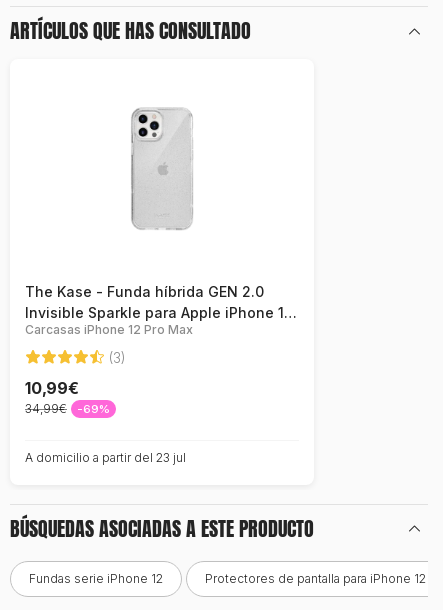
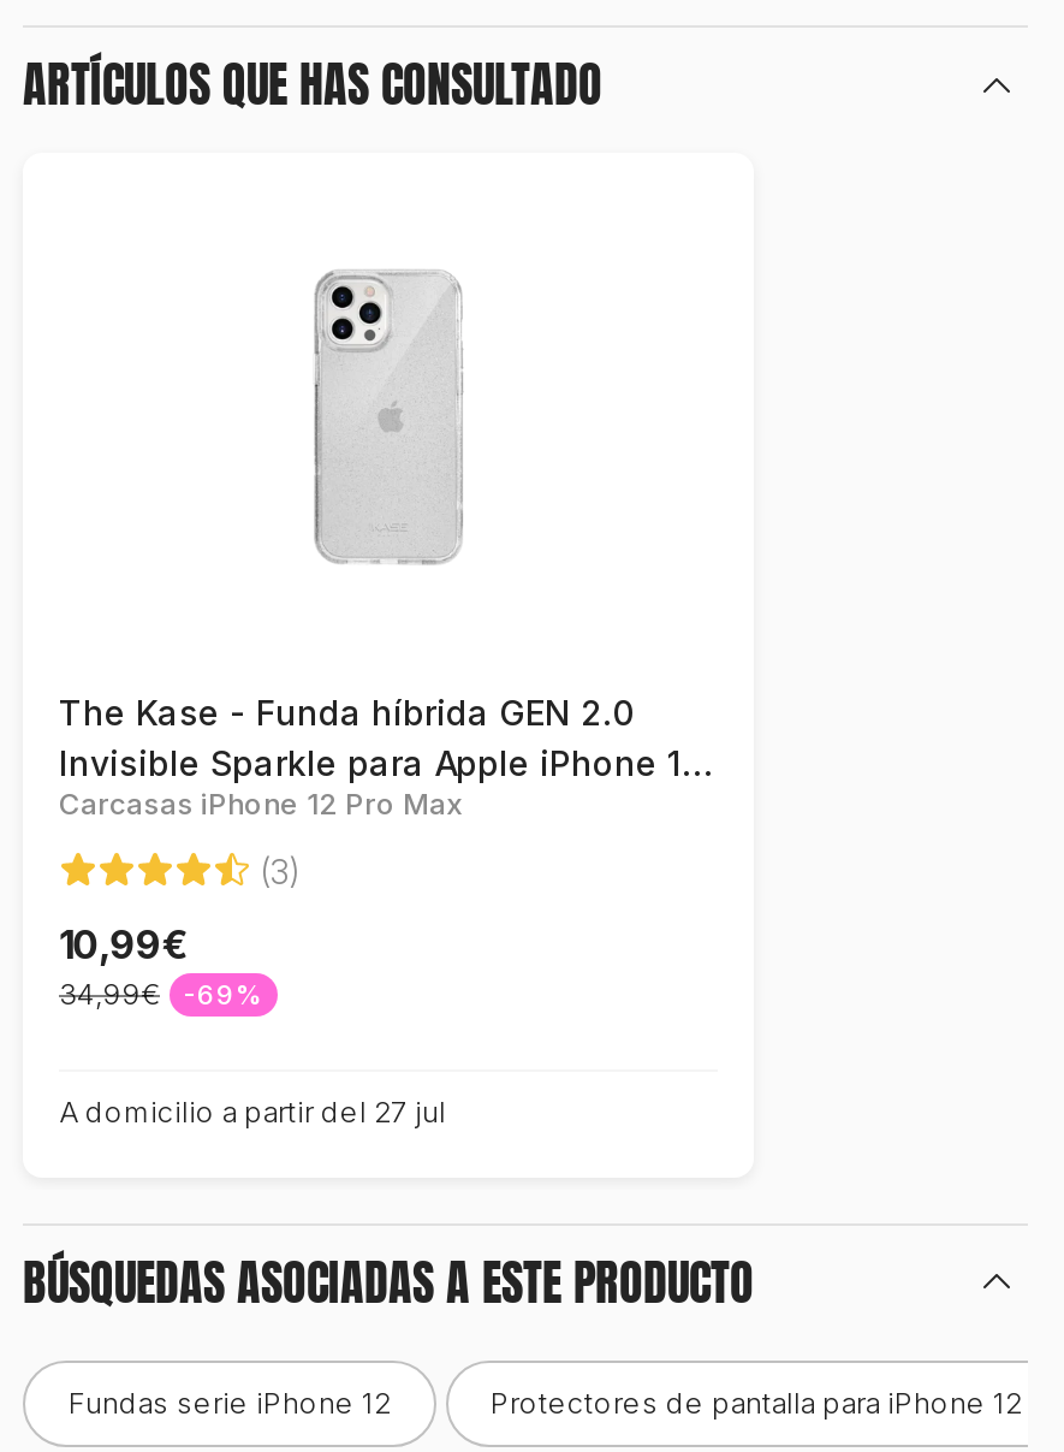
[25,450,186,465] A domicilio a partir del 23 jul -> [59,1094,446,1130] A domicilio a partir del 27 jul

